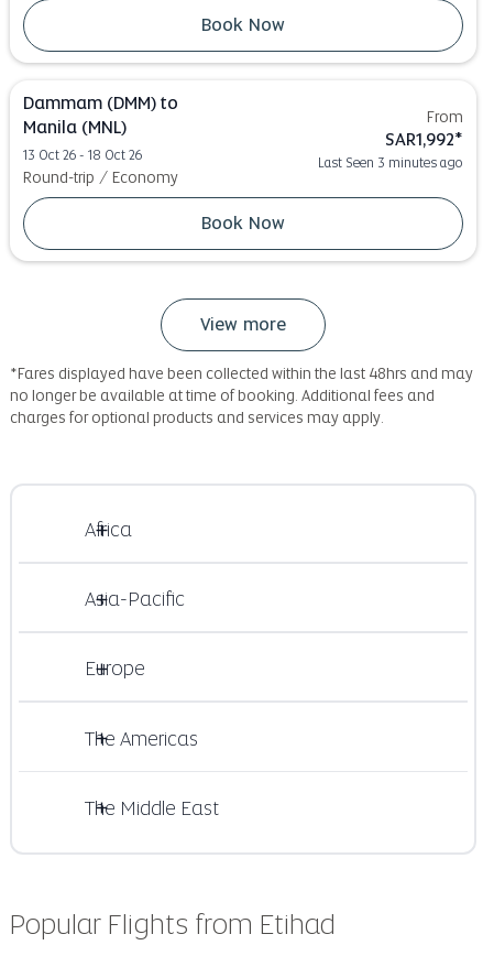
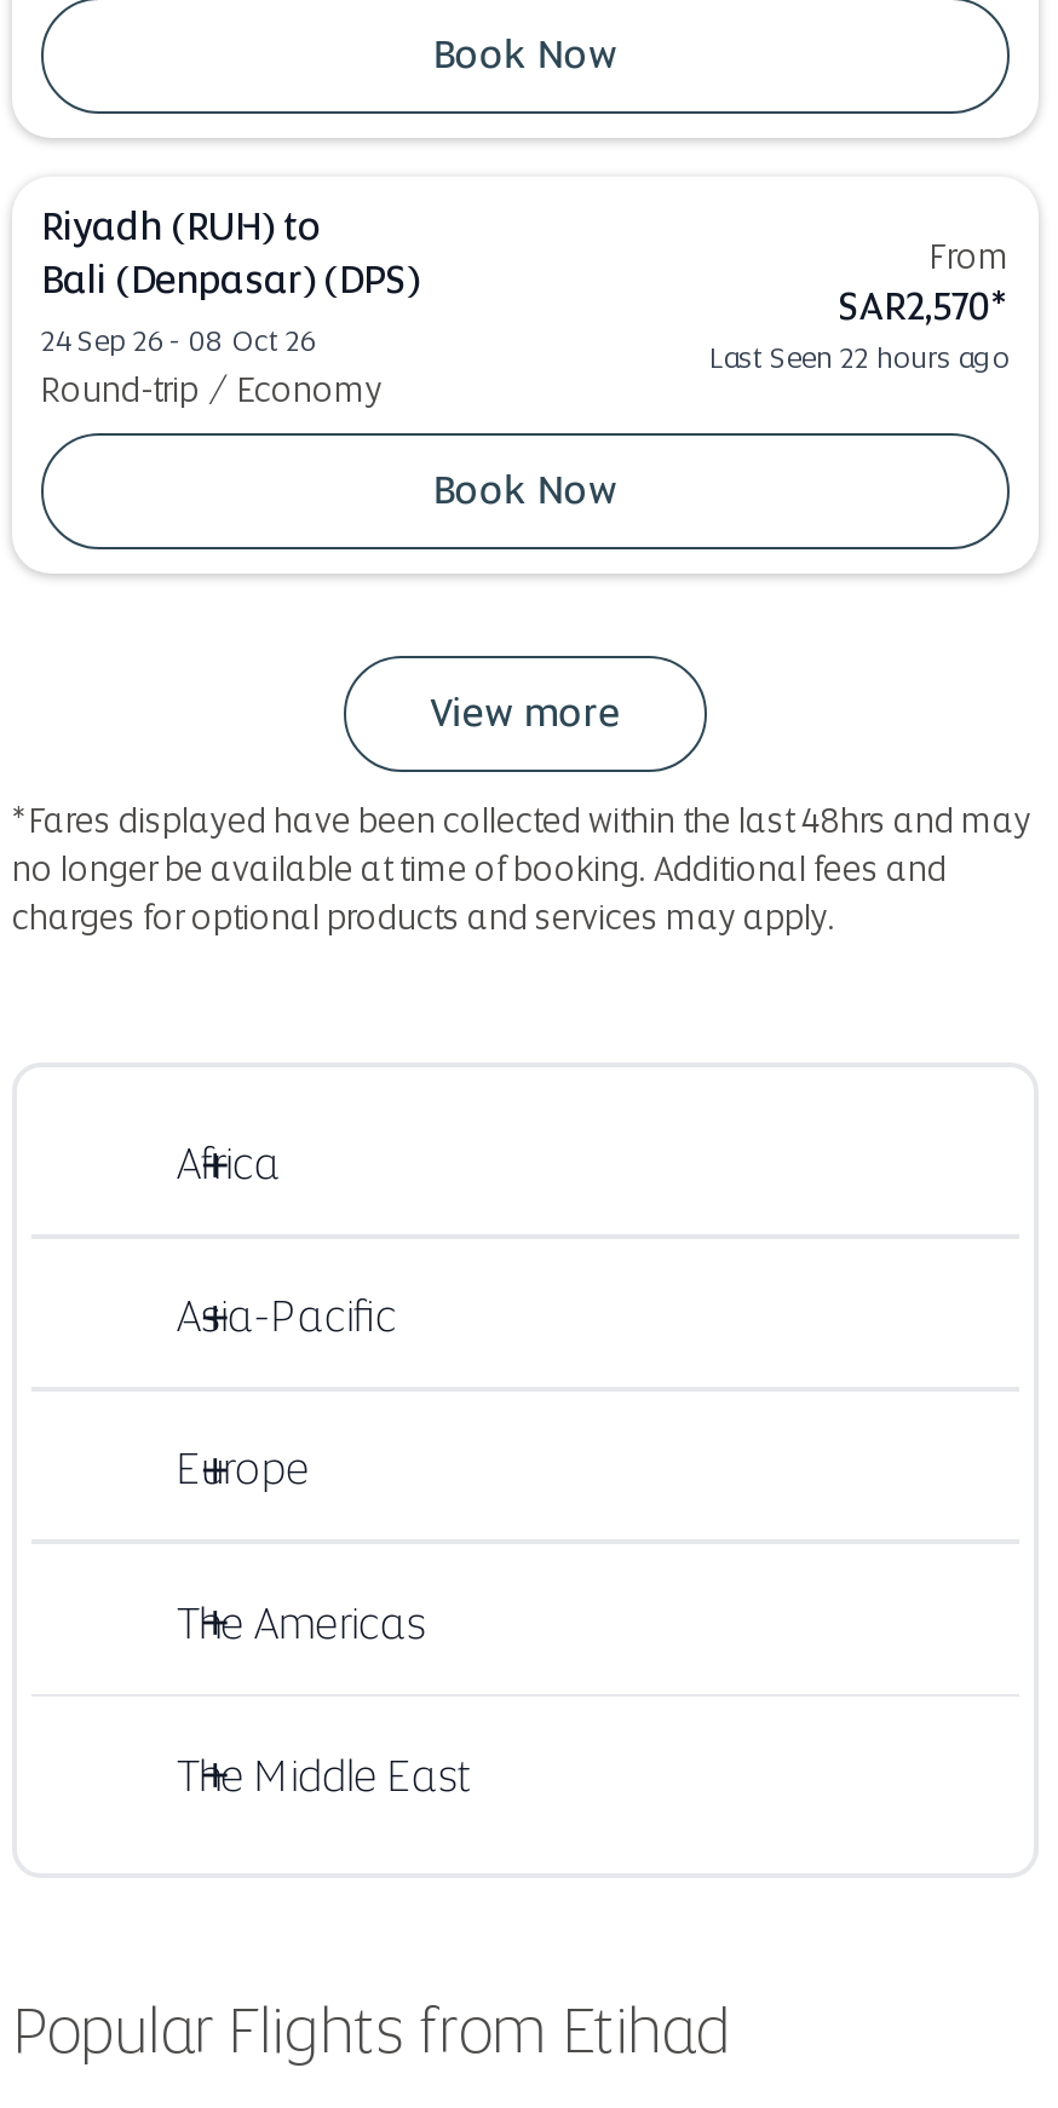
[23,91,178,164] Dammam (DMM) to | Manila (MNL) | 13 Oct 26 - 18 Oct 26 -> [41,201,419,360] Riyadh (RUH) to | Bali (Denpasar) (DPS) | 24 Sep 26 - 08 Oct 26
[318,128,463,172] SAR1,992* | Last Seen 3 minutes ago -> [709,281,1010,377] SAR2,570* | Last Seen 22 hours ago

